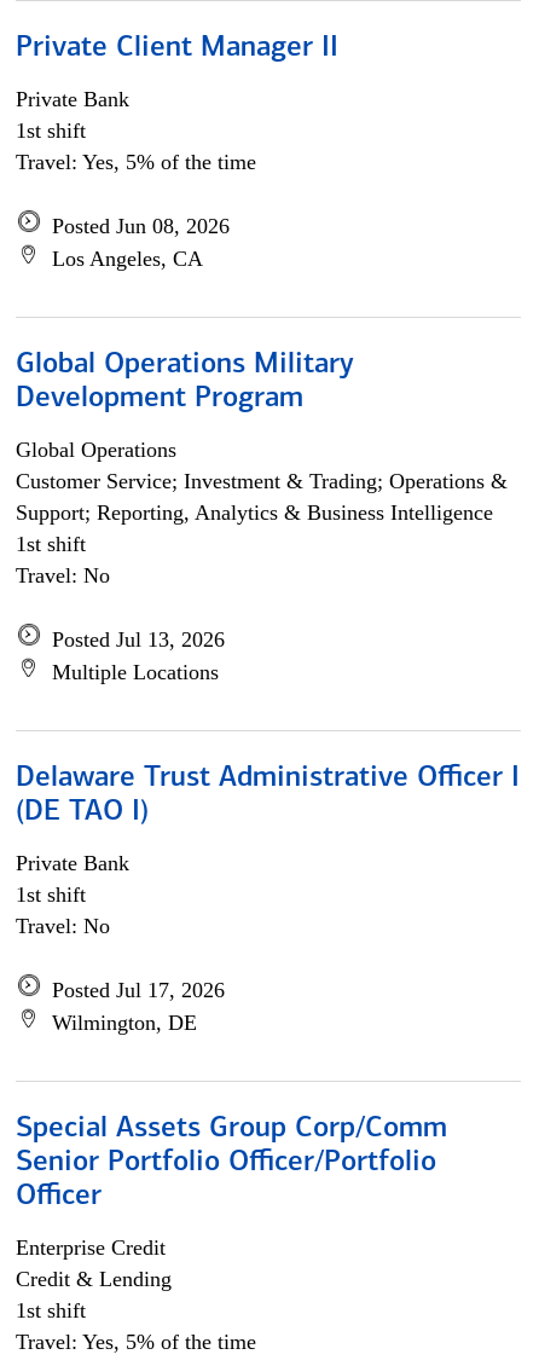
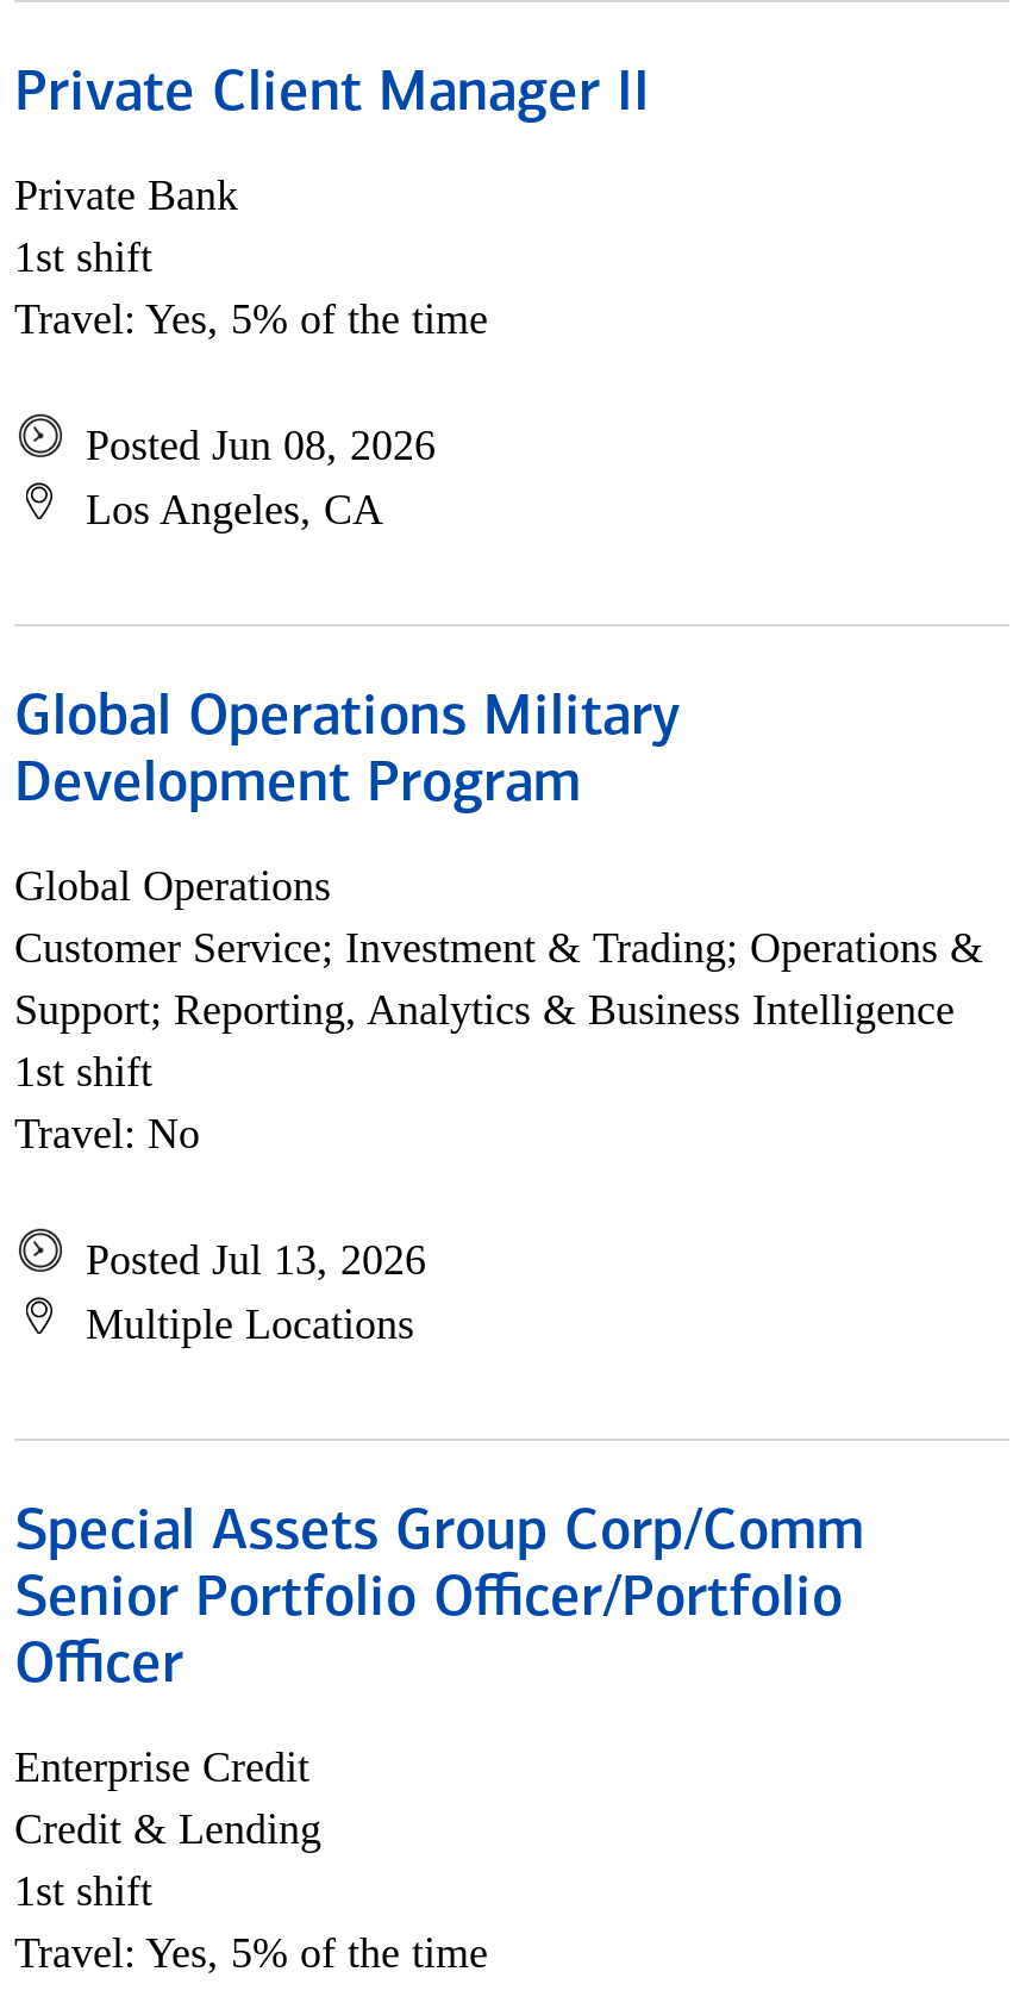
[16,764,520,1035] Delaware Trust Administrative Officer I | (DE TAO I) | Private Bank | 1st shift | Travel: No | Posted Jul 17, 2026 | Wilmington, DE -> none

